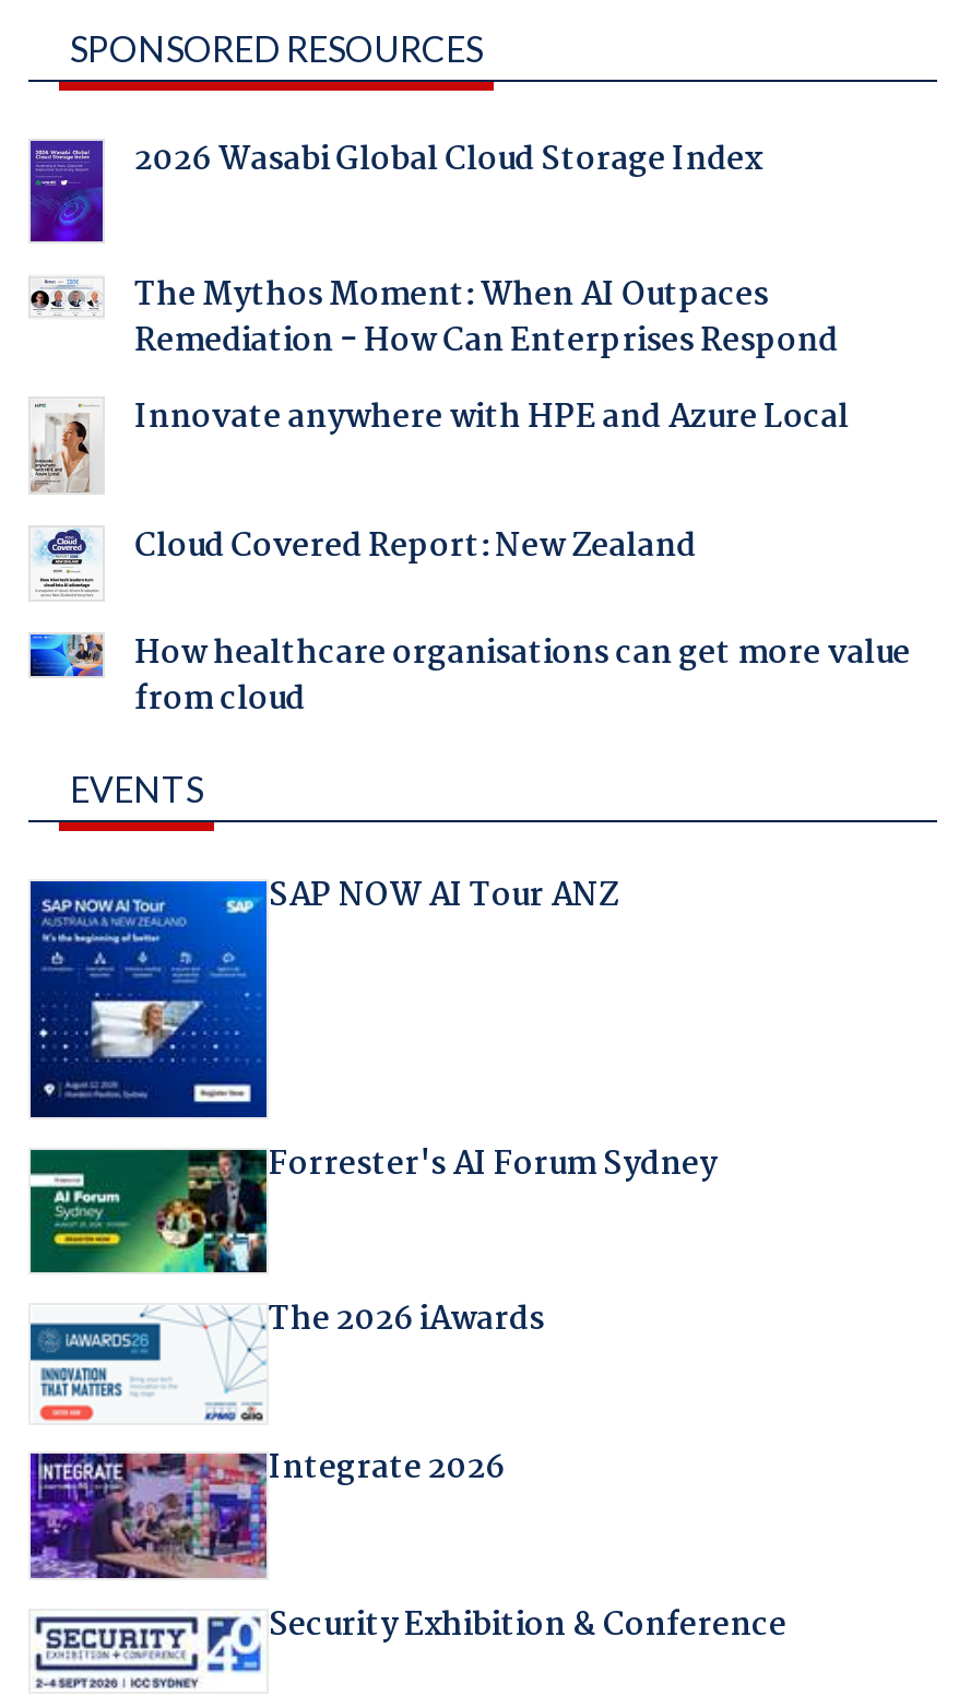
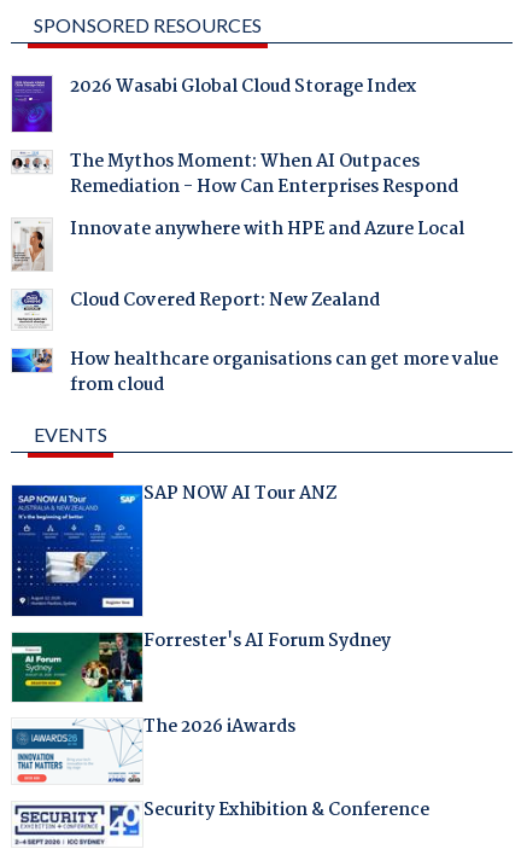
[28,1442,504,1580] [image] | Integrate 2026 -> none

